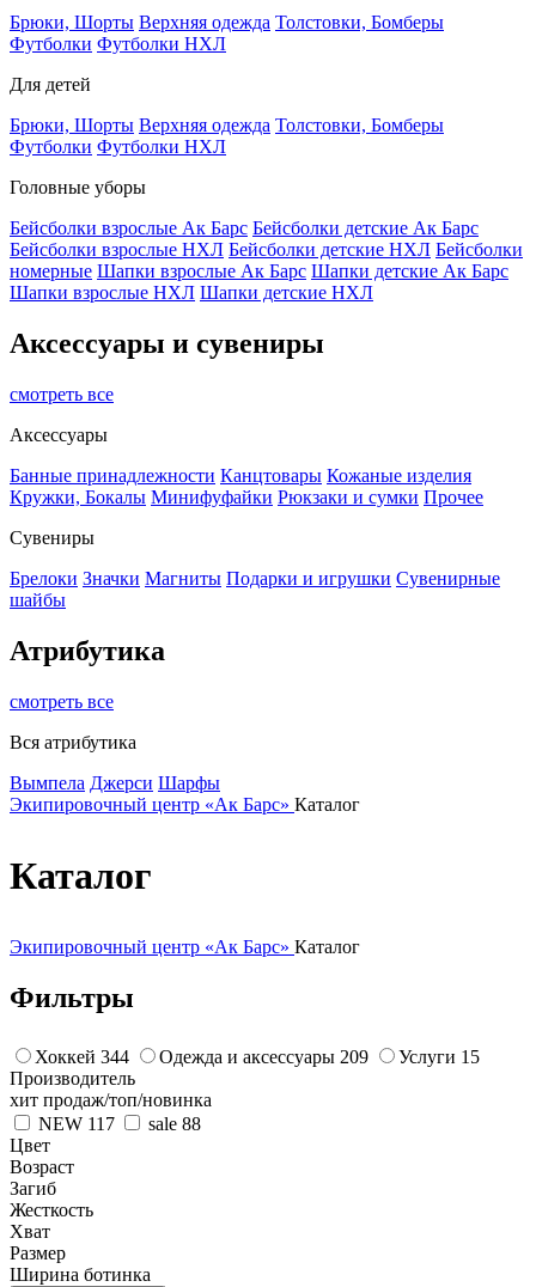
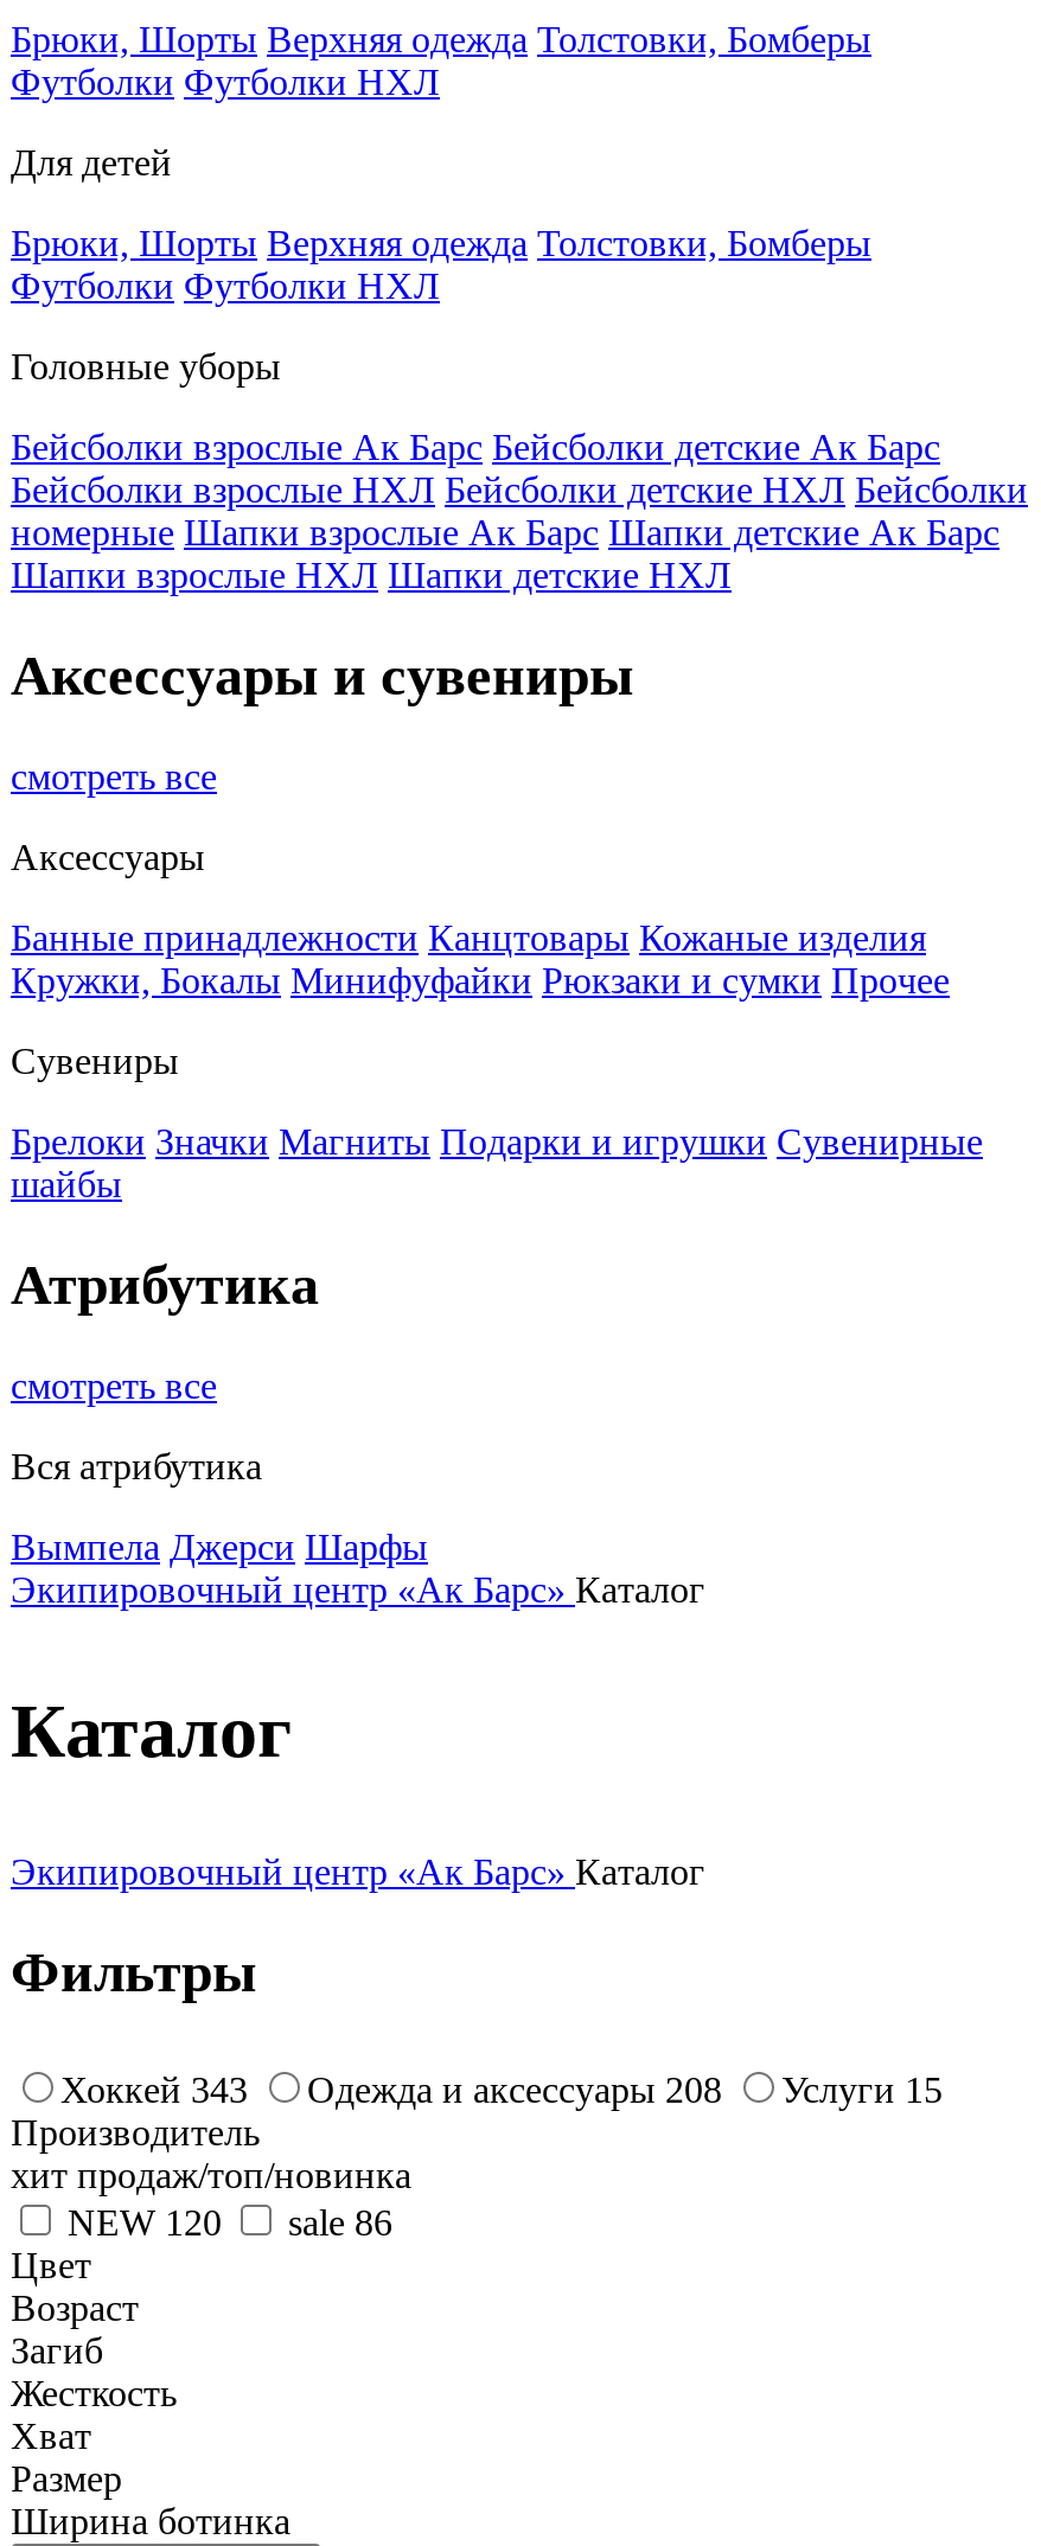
[35,1046,129,1066] Хоккей 344 -> [60,2068,248,2109] Хоккей 343
[159,1046,368,1066] Одежда и аксессуары 209 -> [307,2068,722,2109] Одежда и аксессуары 208
[38,1113,115,1133] NEW 117 -> [68,2201,222,2241] NEW 120
[148,1113,201,1133] sale 88 -> [288,2201,392,2241] sale 86

